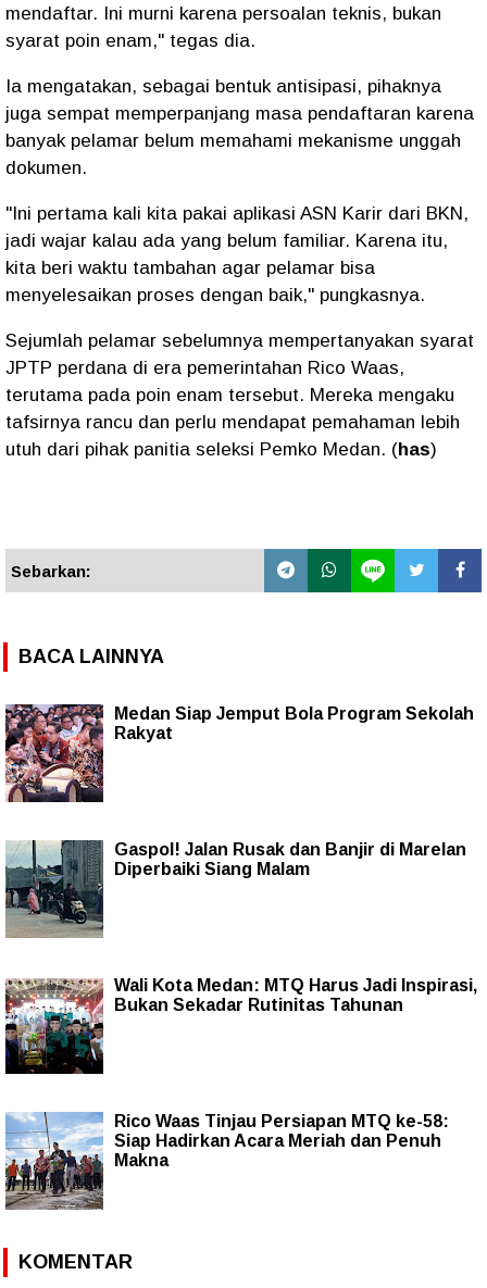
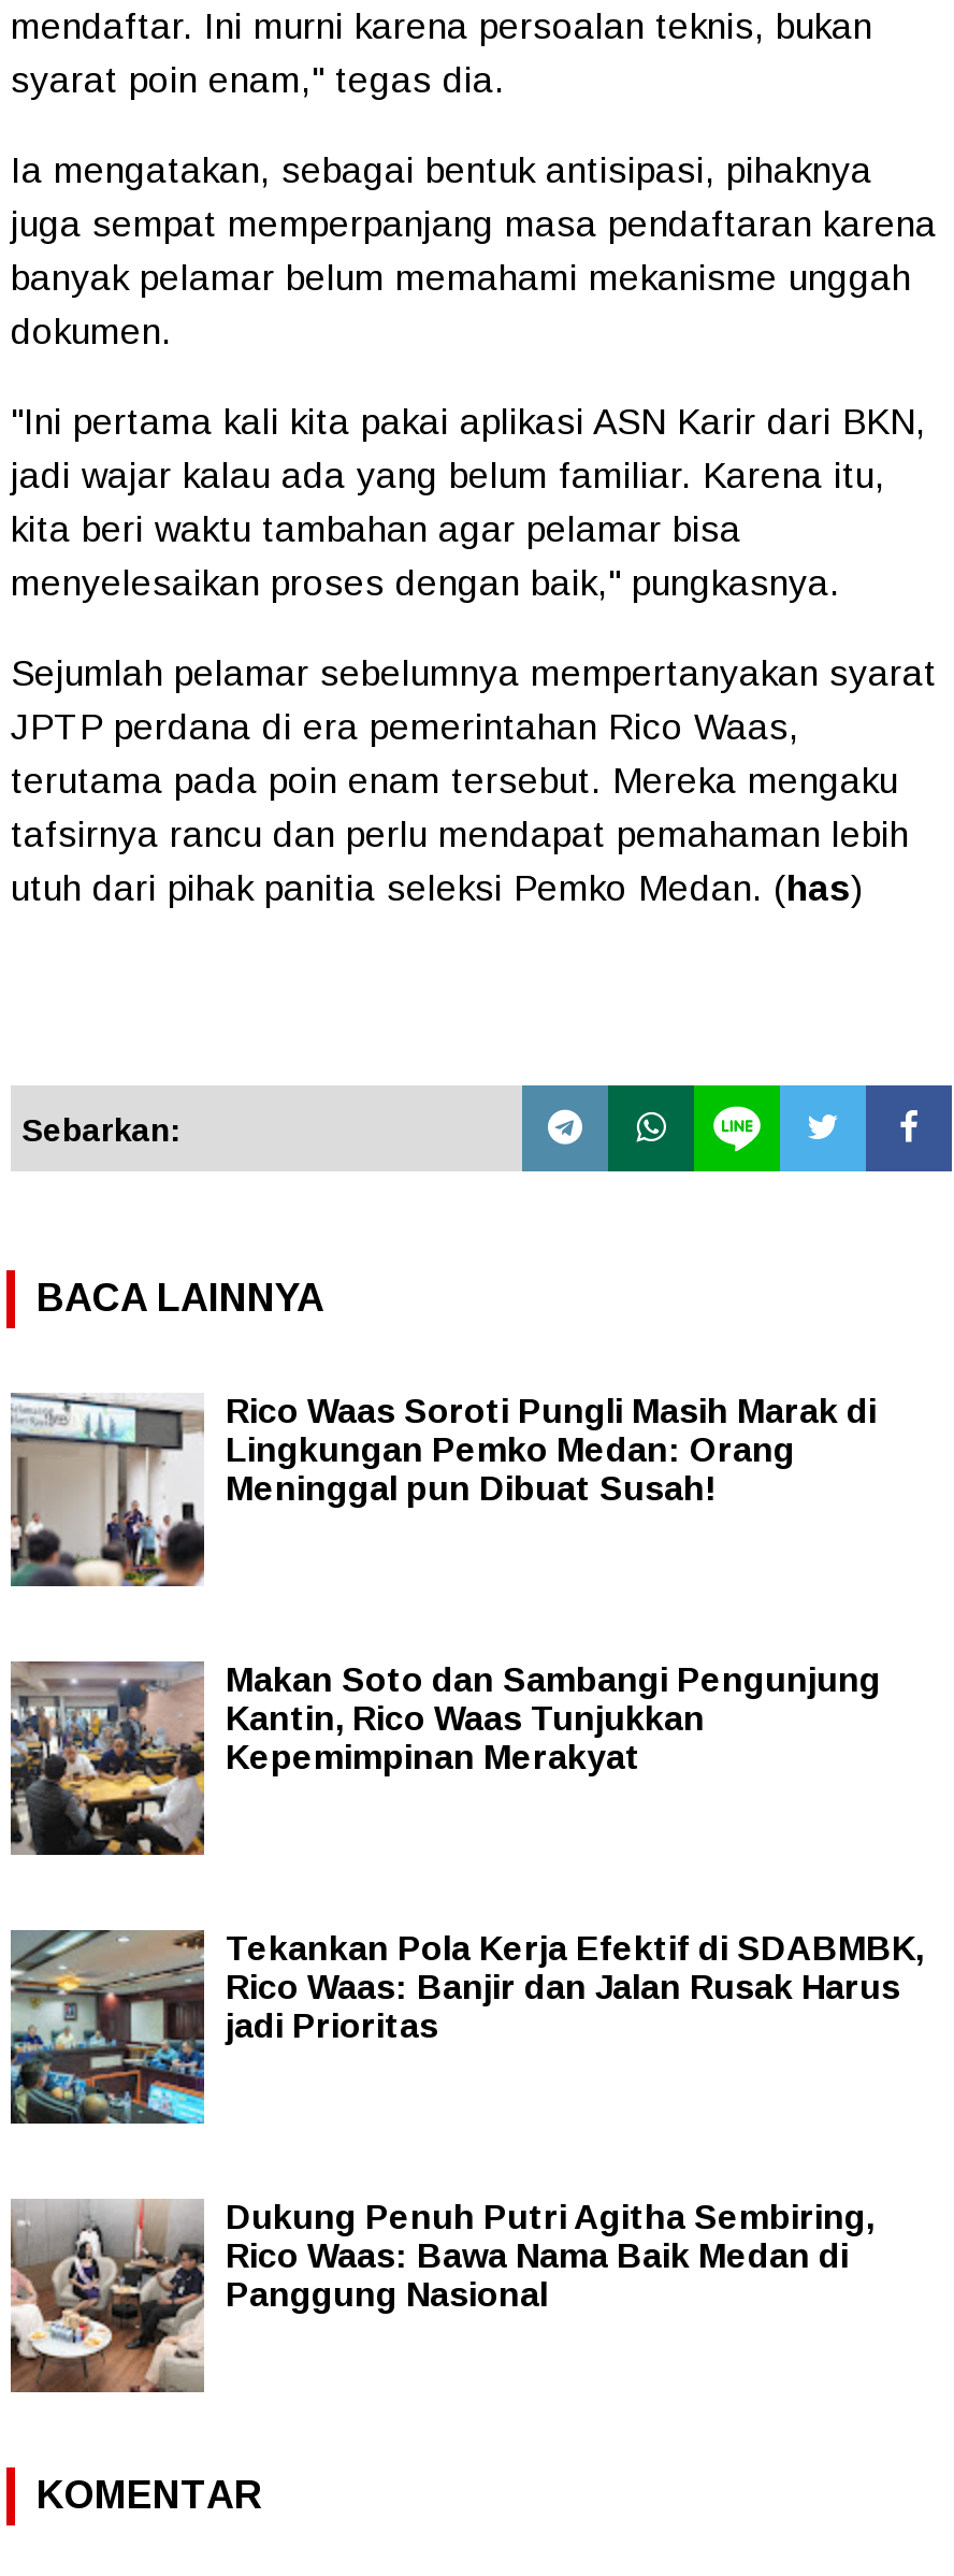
[5,703,474,803] [image] | Medan Siap Jemput Bola Program Sekolah | Rakyat -> [9,1393,877,1588] [image] | Rico Waas Soroti Pungli Masih Marak di | Lingkungan Pemko Medan: Orang | Meninggal pun Dibuat Susah!
[5,840,466,938] [image] | Gaspol! Jalan Rusak dan Banjir di Marelan | Diperbaiki Siang Malam -> [11,1659,881,1855] [image] | Makan Soto dan Sambangi Pengunjung | Kantin, Rico Waas Tunjukkan | Kepemimpinan Merakyat
[5,976,477,1075] [image] | Wali Kota Medan: MTQ Harus Jadi Inspirasi, | Bukan Sekadar Rutinitas Tahunan -> [9,1928,924,2126] [image] | Tekankan Pola Kerja Efektif di SDABMBK, | Rico Waas: Banjir dan Jalan Rusak Harus | jadi Prioritas
[4,1112,449,1210] [image] | Rico Waas Tinjau Persiapan MTQ ke-58: | Siap Hadirkan Acara Meriah dan Penuh | Makna -> [9,2199,874,2394] [image] | Dukung Penuh Putri Agitha Sembiring, | Rico Waas: Bawa Nama Baik Medan di | Panggung Nasional

